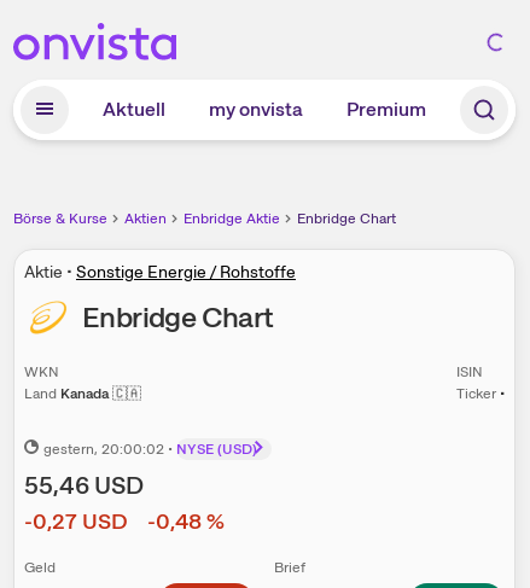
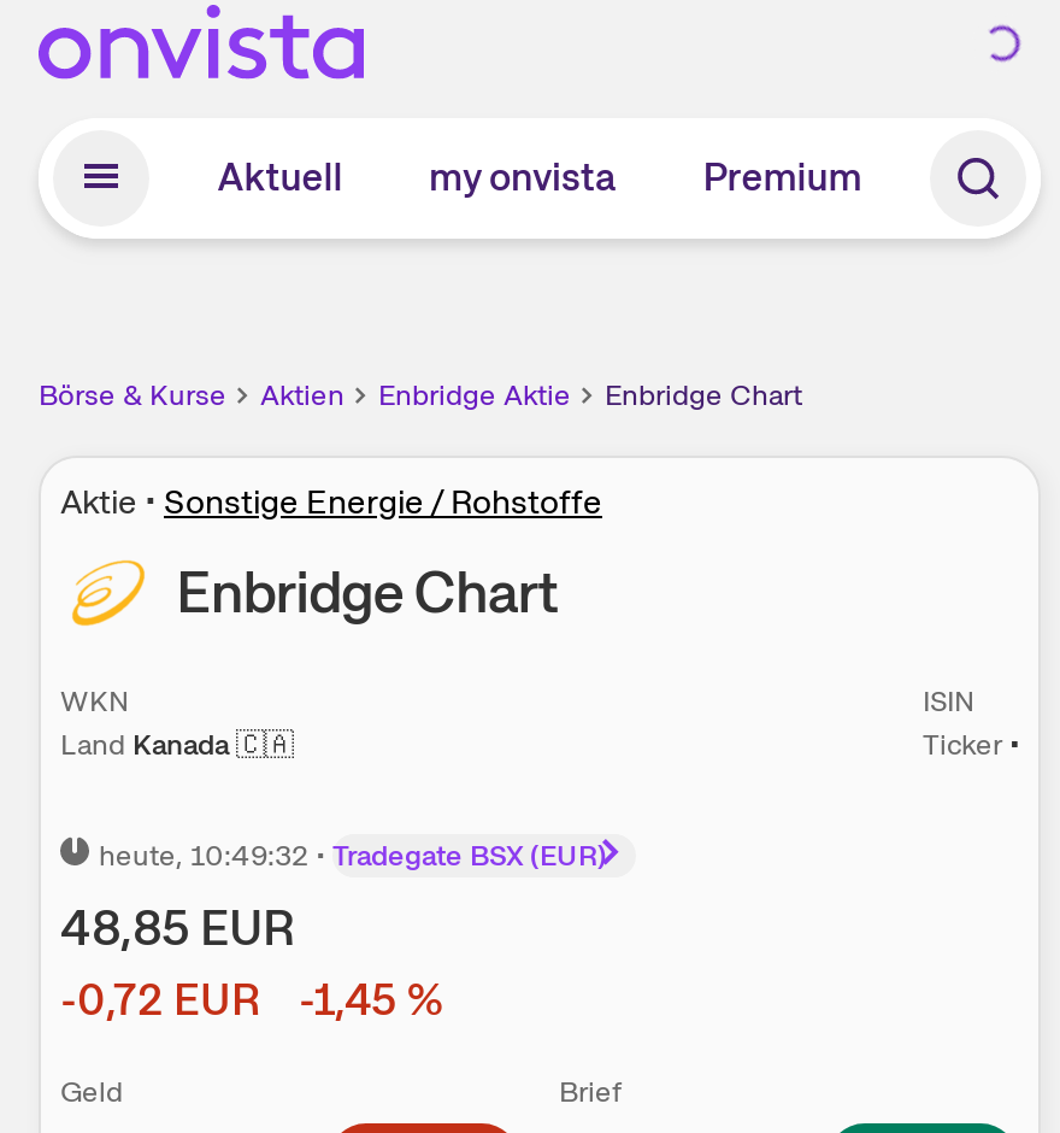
[24,440,257,535] gestern, 20:00:02 • NYSE (USD) | 55,46 USD | -0,27 USD | -0,48 % -> [60,837,607,1027] heute, 10:49:32 • Tradegate BSX (EUR) | 48,85 EUR | -0,72 EUR | -1,45 %

